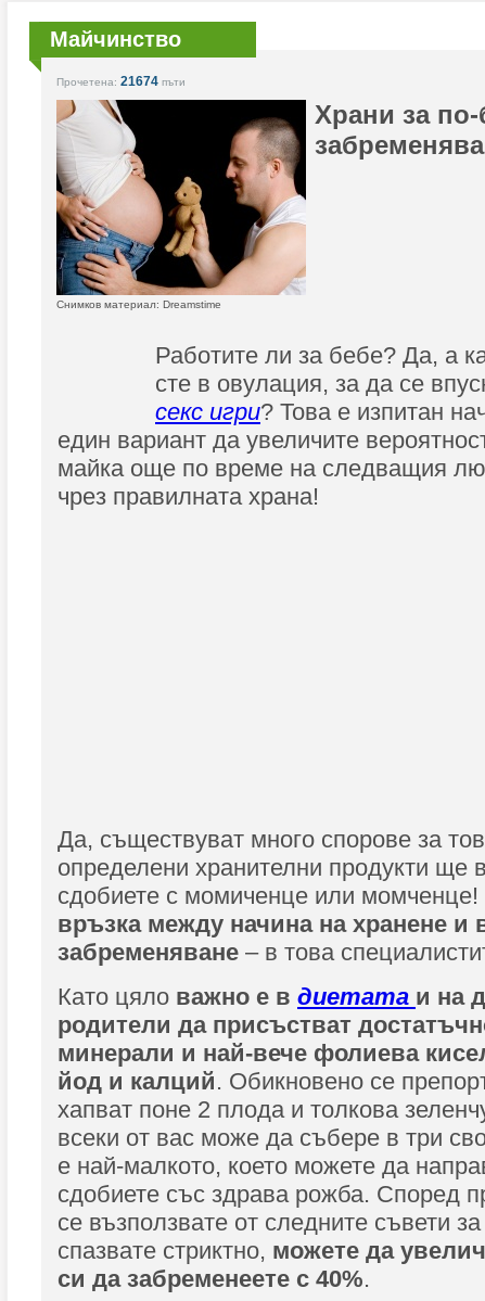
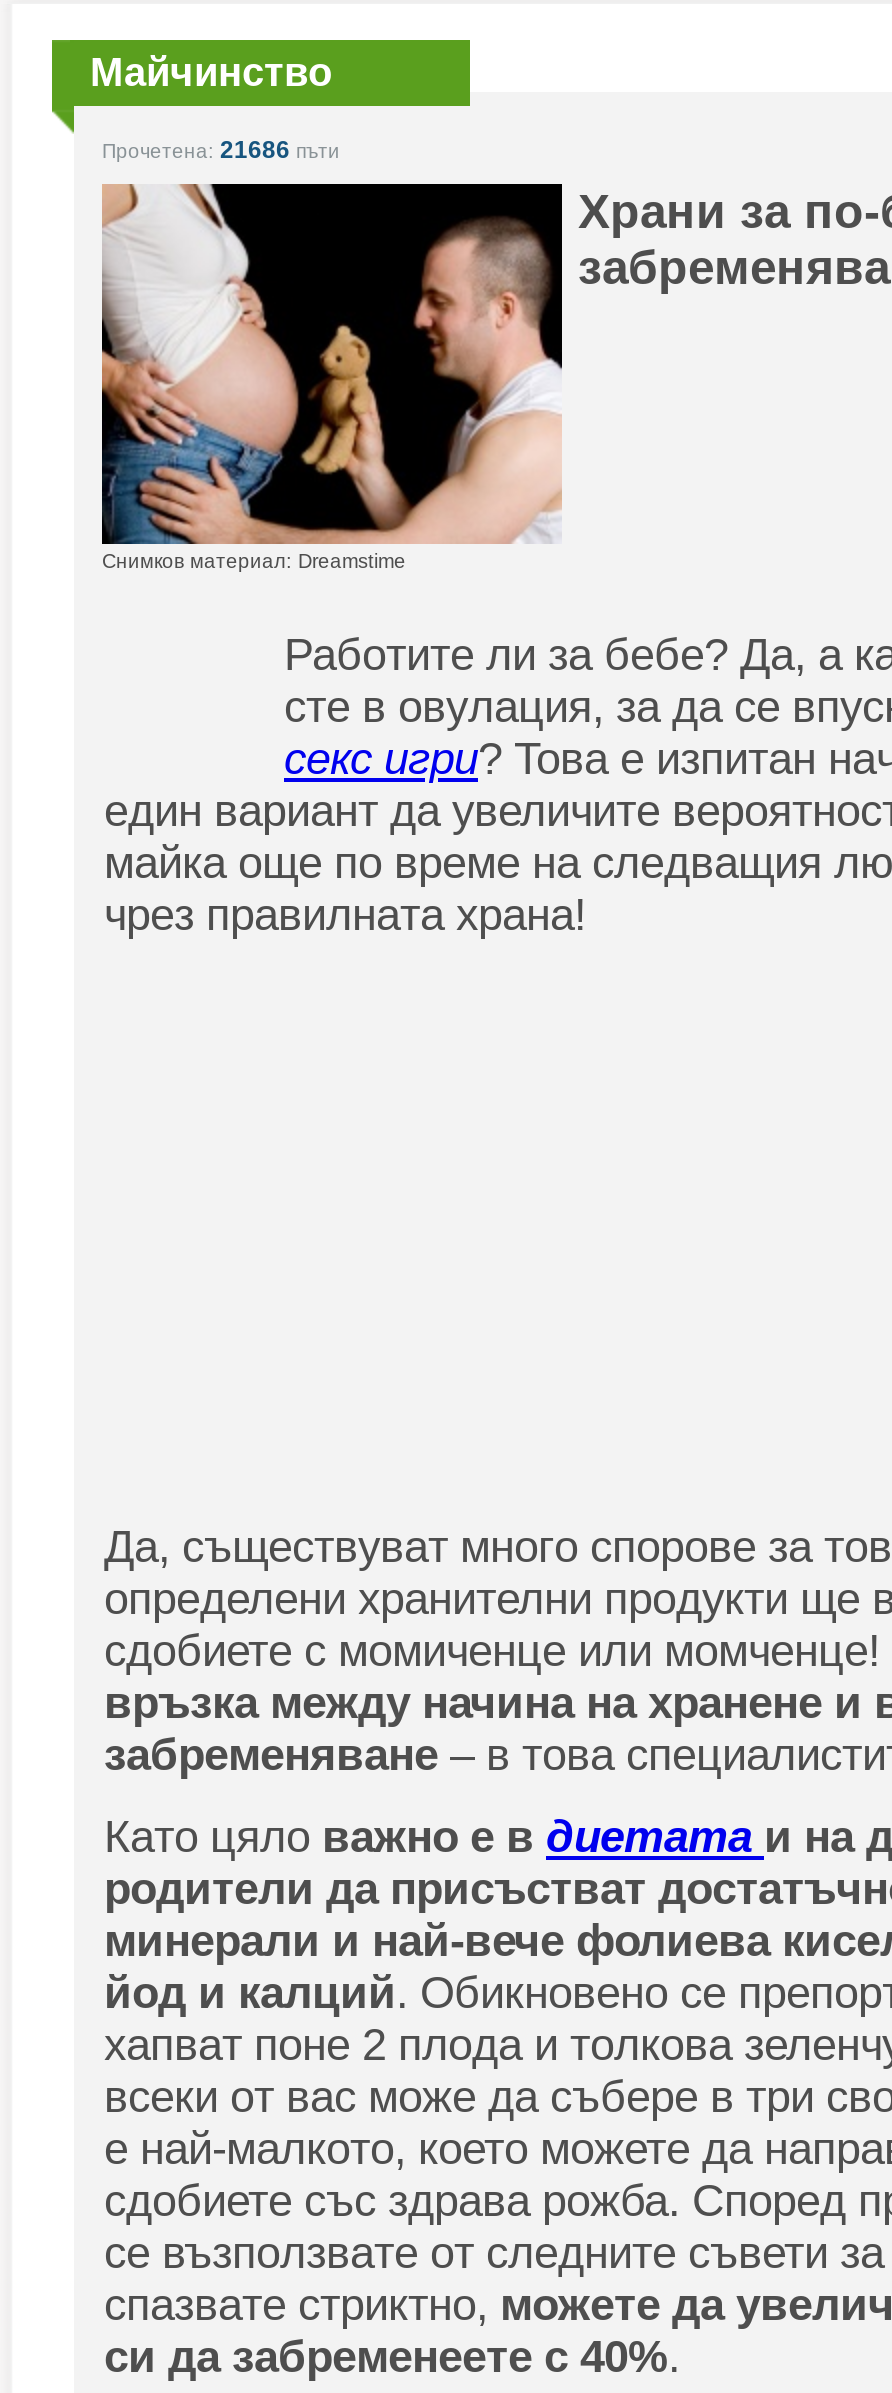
[56,74,186,89] Прочетена: 21674 пъти -> [102,136,340,164] Прочетена: 21686 пъти

